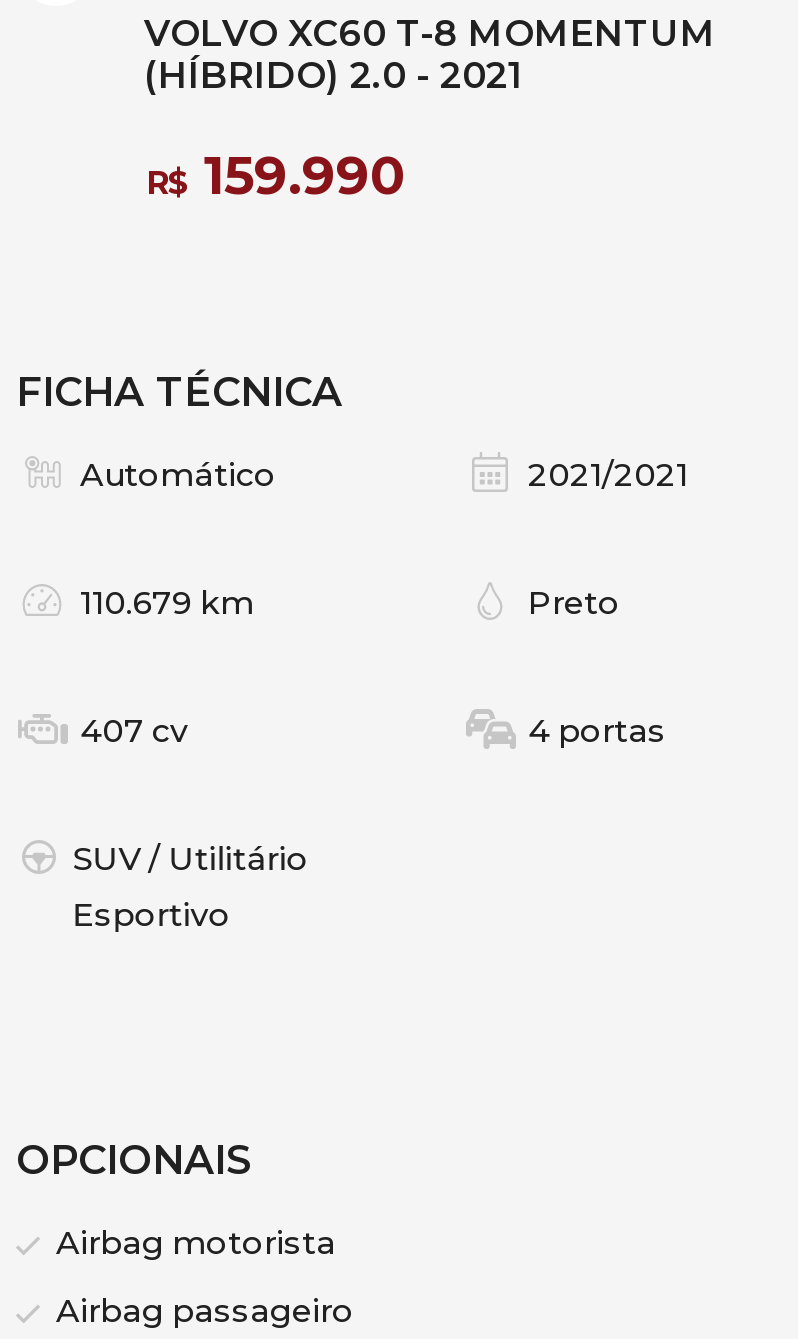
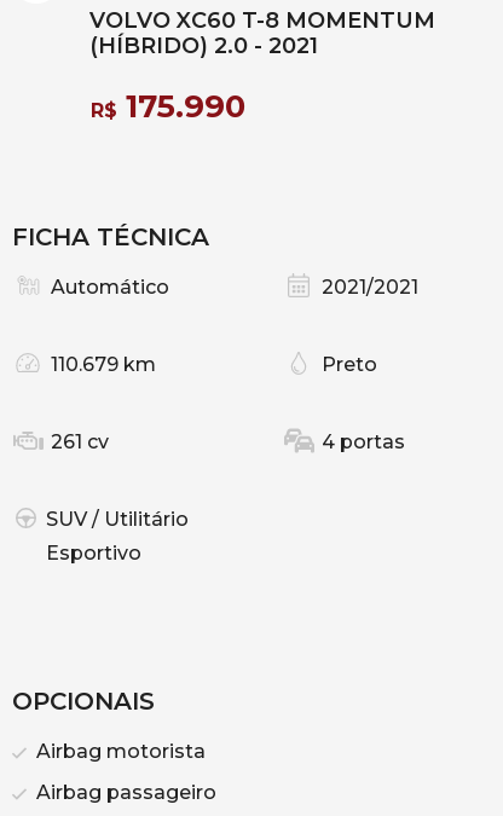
[146,144,404,208] R$159.990 -> [91,87,245,126] R$175.990
[80,712,188,750] 407 cv -> [51,430,109,453] 261 cv

